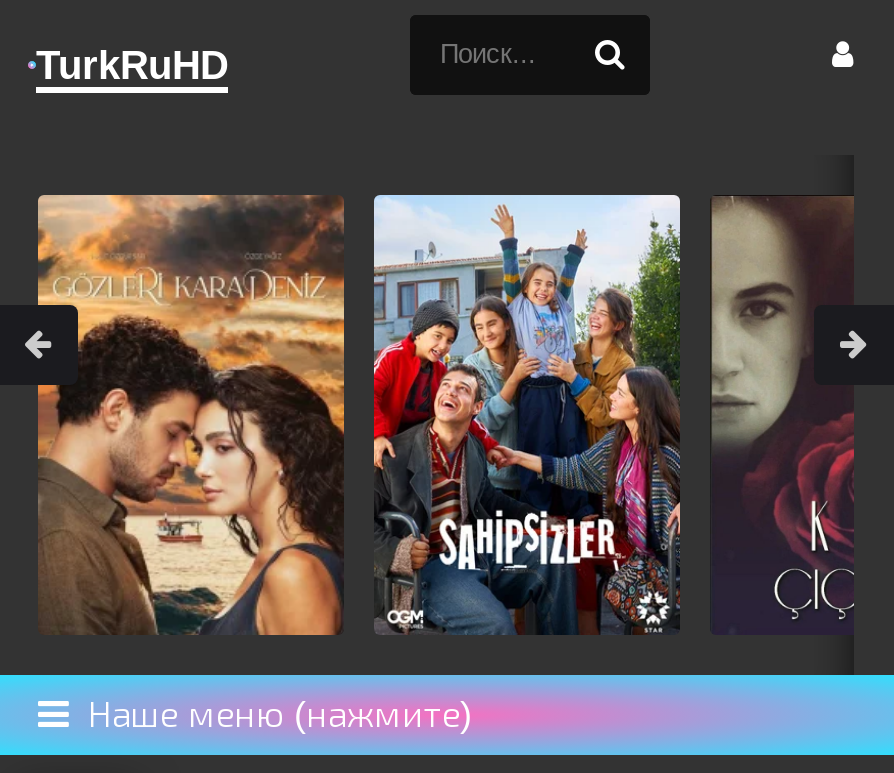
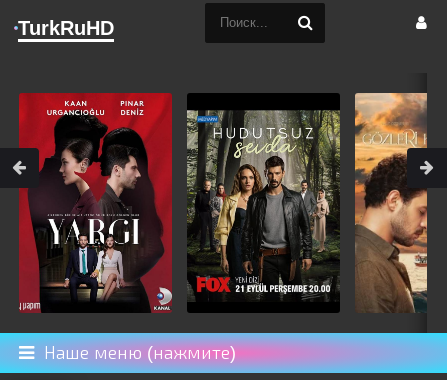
[36,193,346,637] [image] -> [18,92,173,313] [image]
[372,193,682,635] [image] -> [187,93,341,313] [image]
[710,195,856,633] [image] -> [354,92,428,312] [image]

